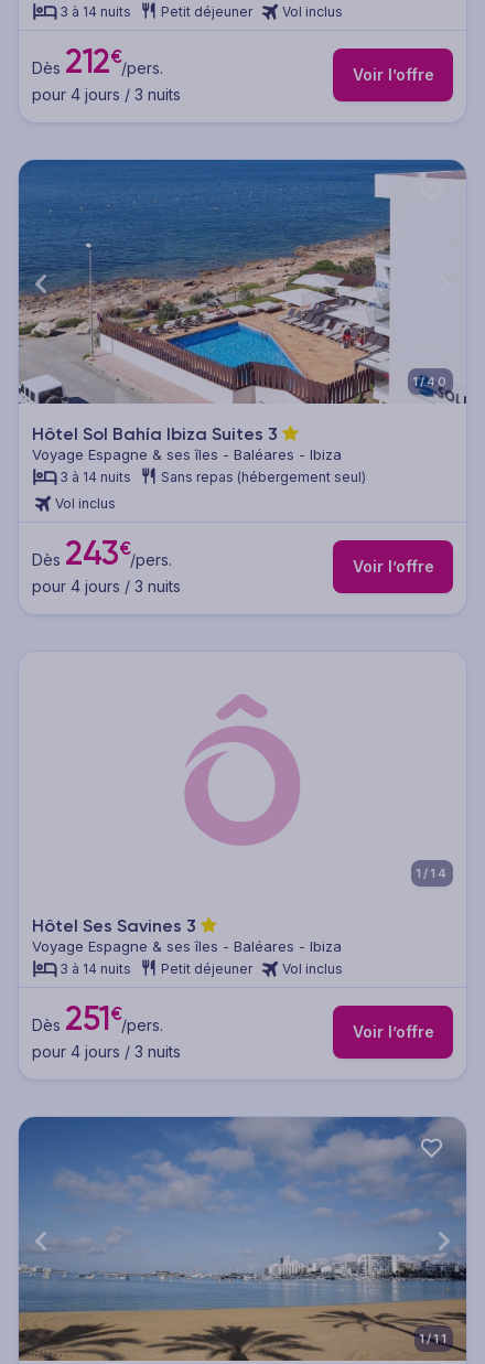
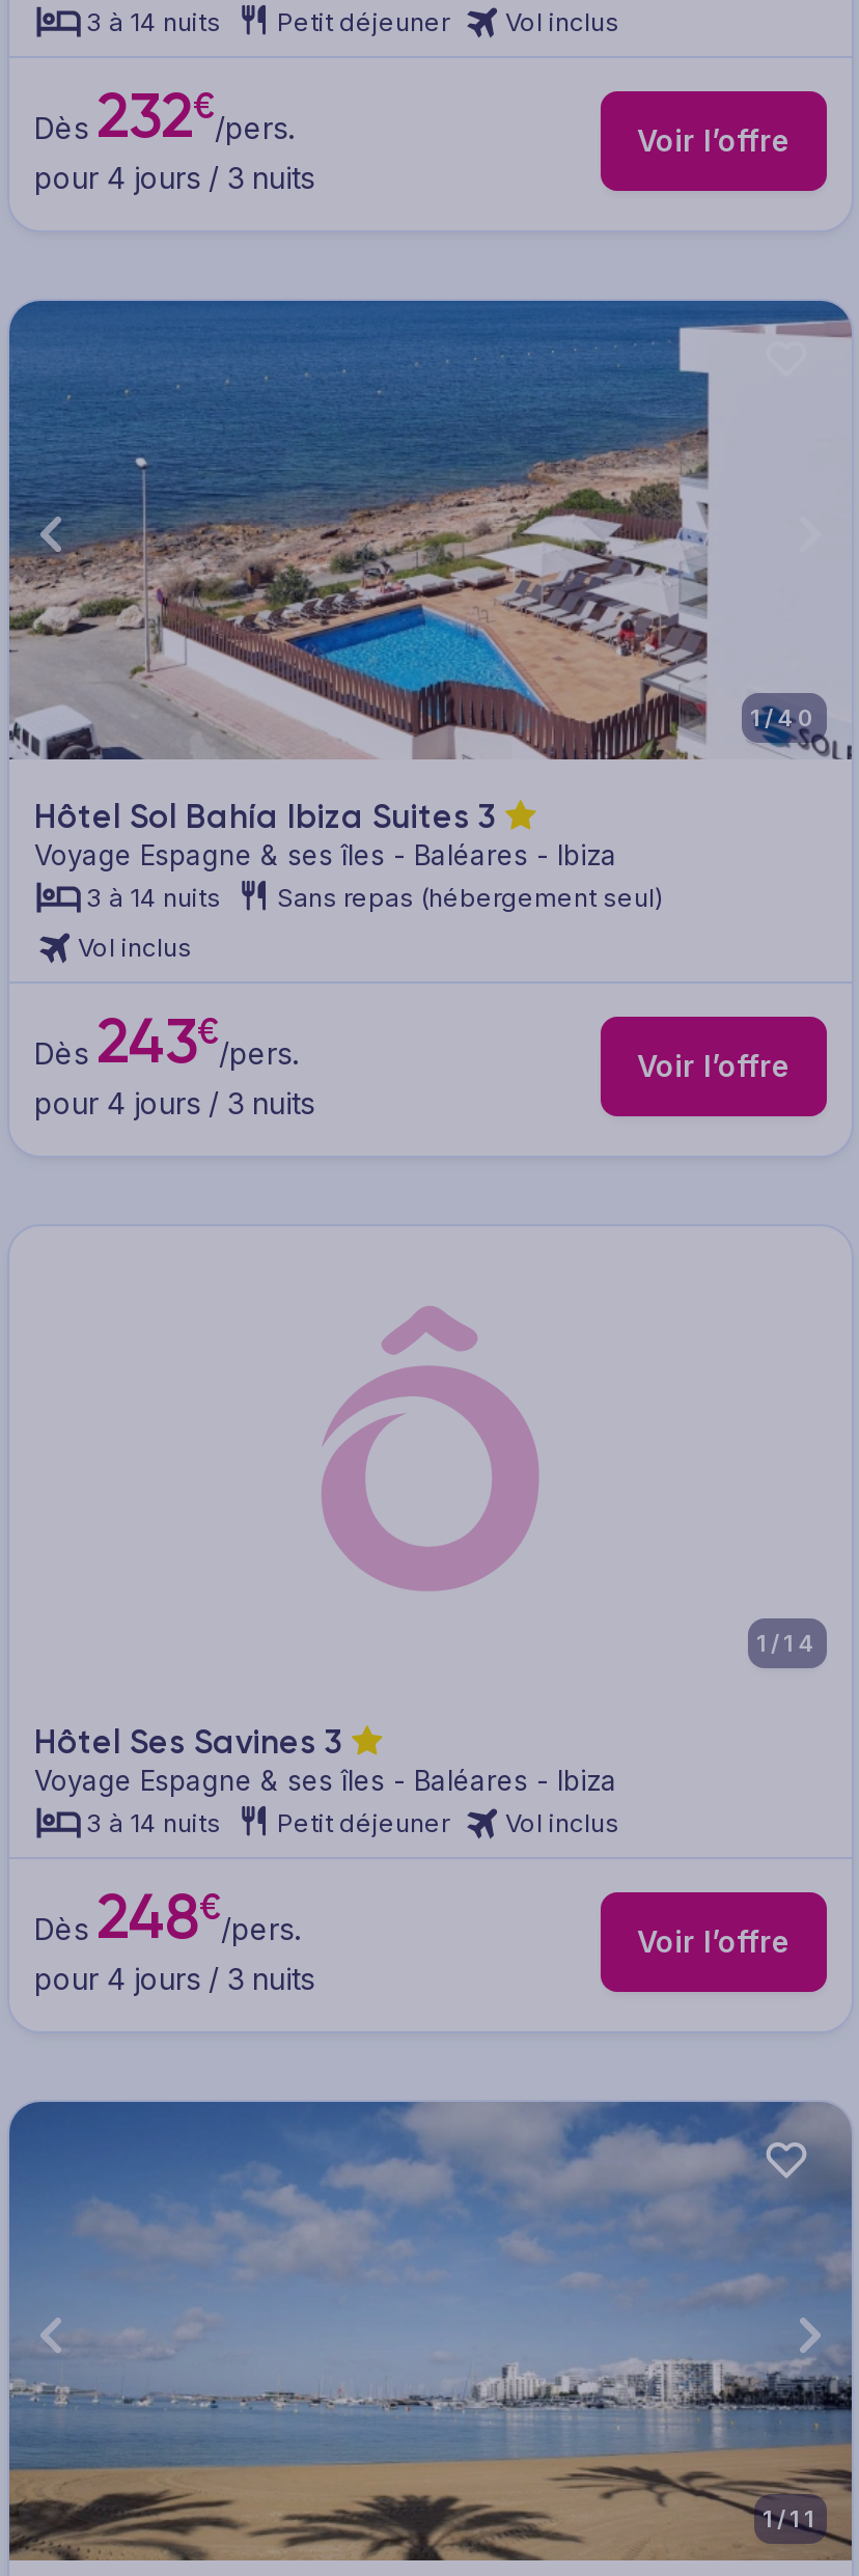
[32,41,163,81] Dès 212€/pers. -> [34,78,294,153] Dès 232€/pers.
[32,999,163,1038] Dès 251€/pers. -> [34,1879,300,1954] Dès 248€/pers.

